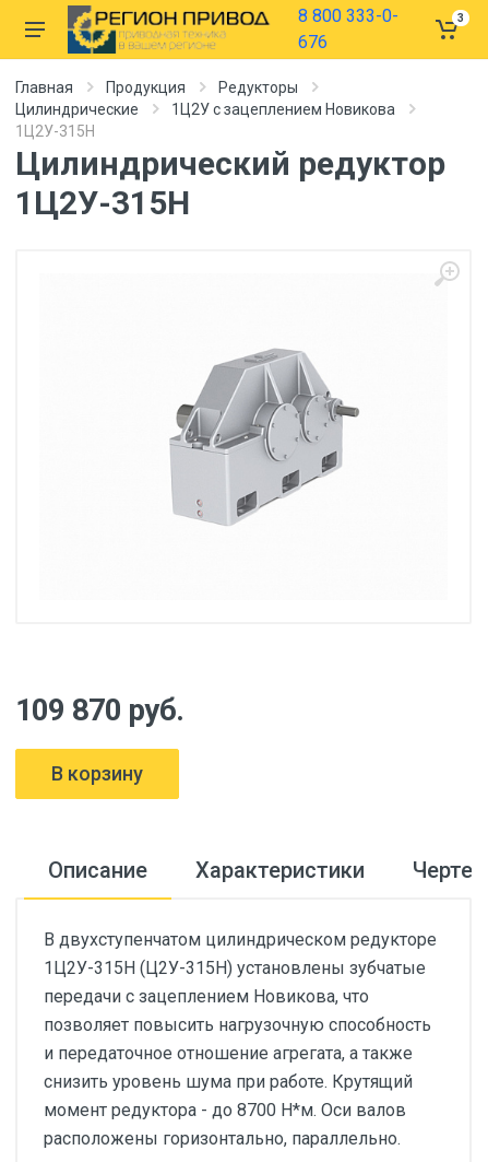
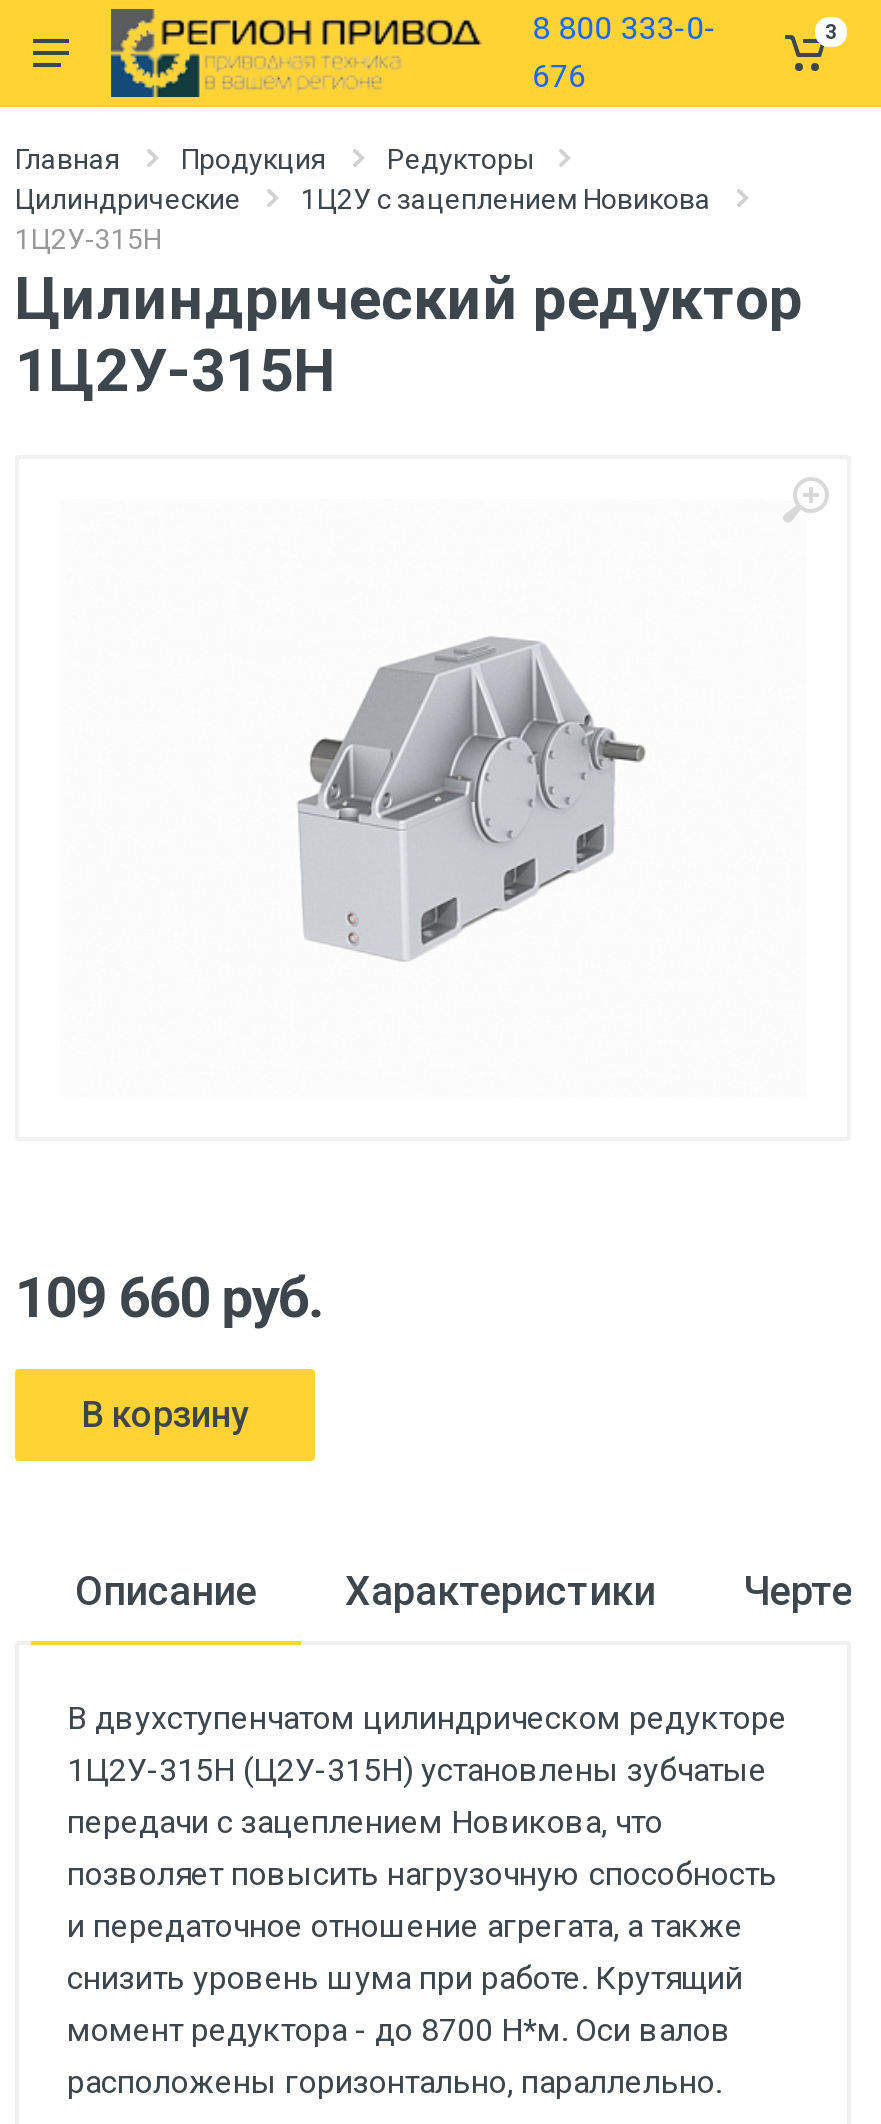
[15,692,183,728] 109 870 руб. -> [15,1266,323,1332] 109 660 руб.

